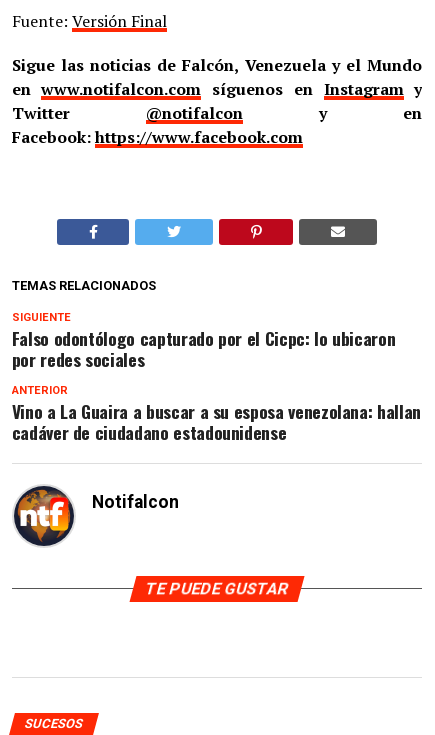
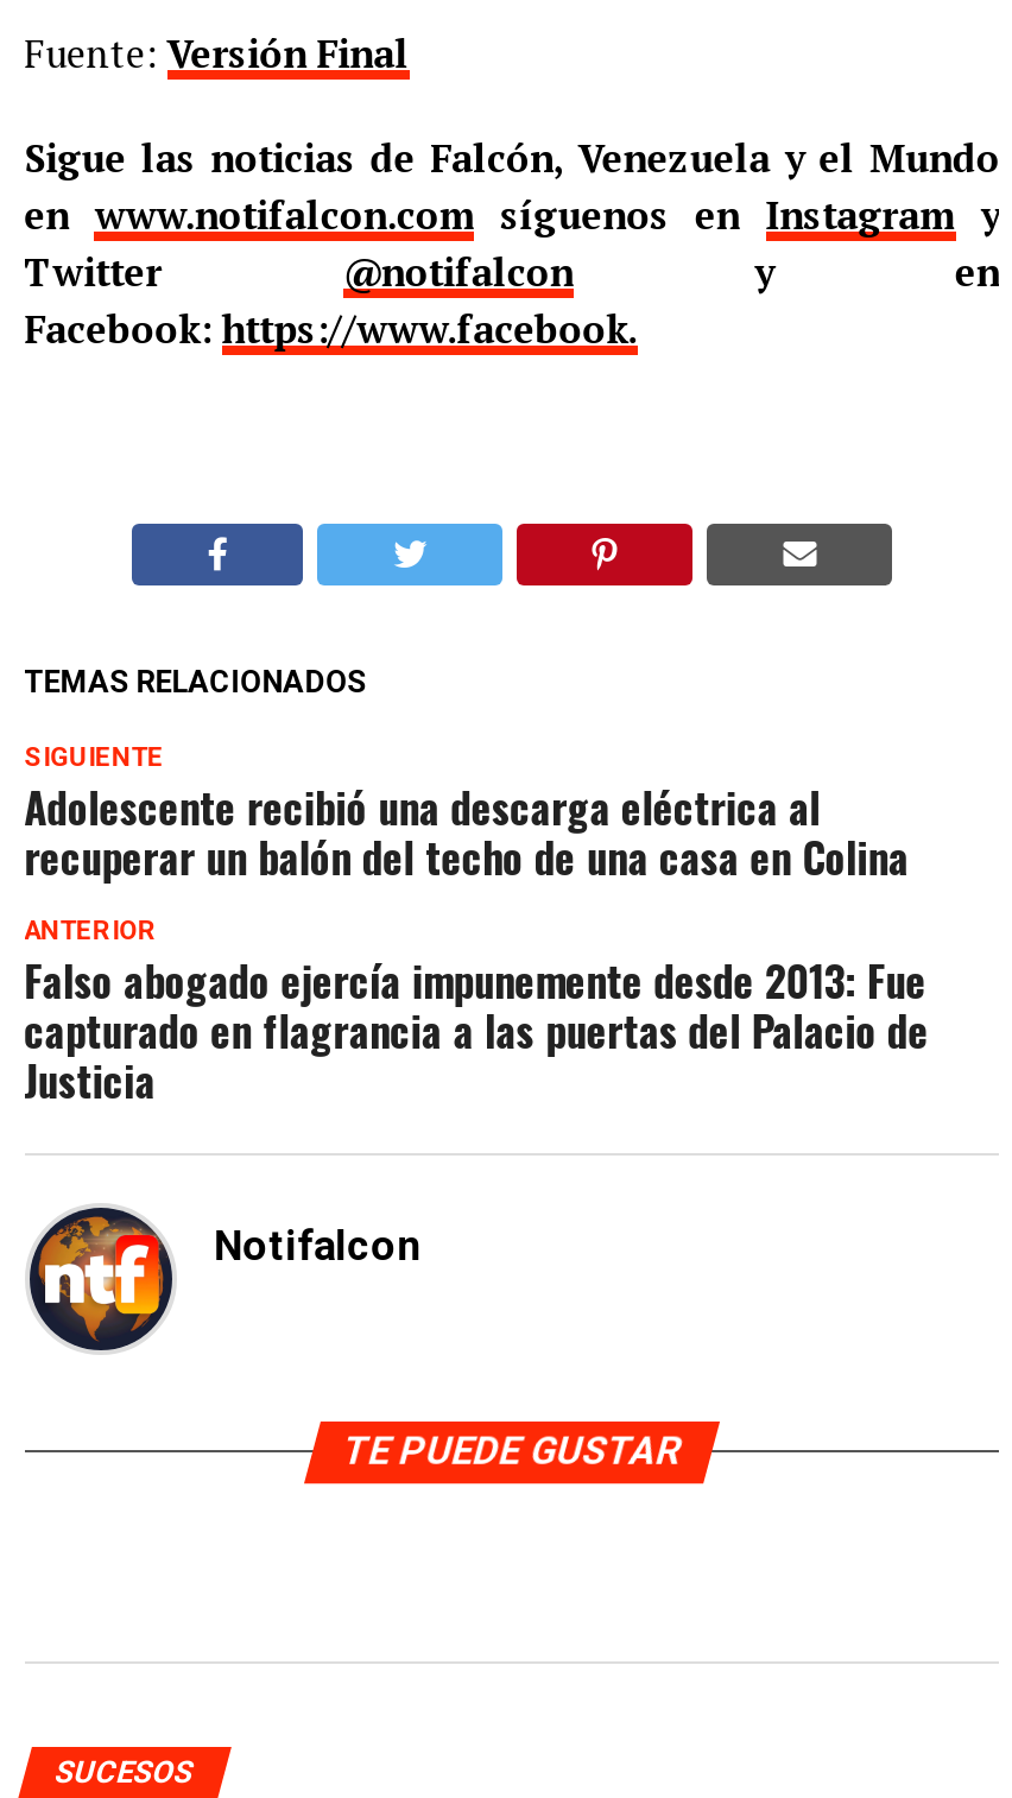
[12,126,303,148] Facebook: https://www.facebook.com -> [24,302,637,354] Facebook: https://www.facebook.
[12,325,395,372] Falso odontólogo capturado por el Cicpc: lo ubicaron | por redes sociales -> [24,775,909,886] Adolescente recibió una descarga eléctrica al | recuperar un balón del techo de una casa en Colina
[12,398,421,445] Vino a La Guaira a buscar a su esposa venezolana: hallan | cadáver de ciudadano estadounidense -> [24,948,929,1110] Falso abogado ejercía impunemente desde 2013: Fue | capturado en flagrancia a las puertas del Palacio de | Justicia

